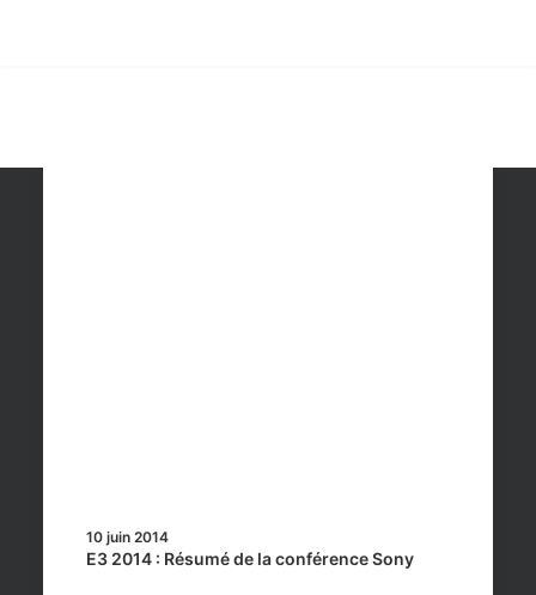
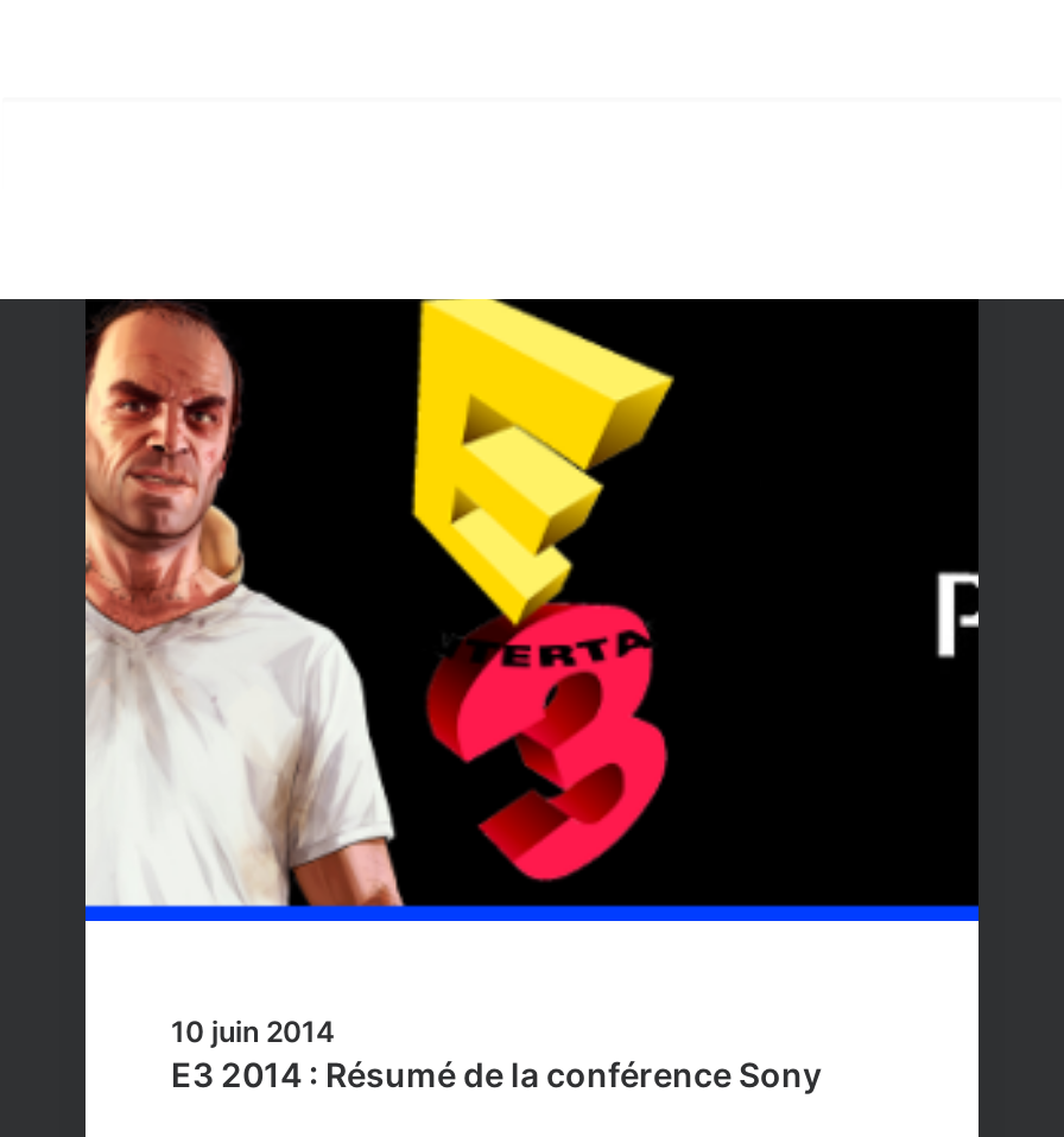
none -> [83,297,981,923] [image]

